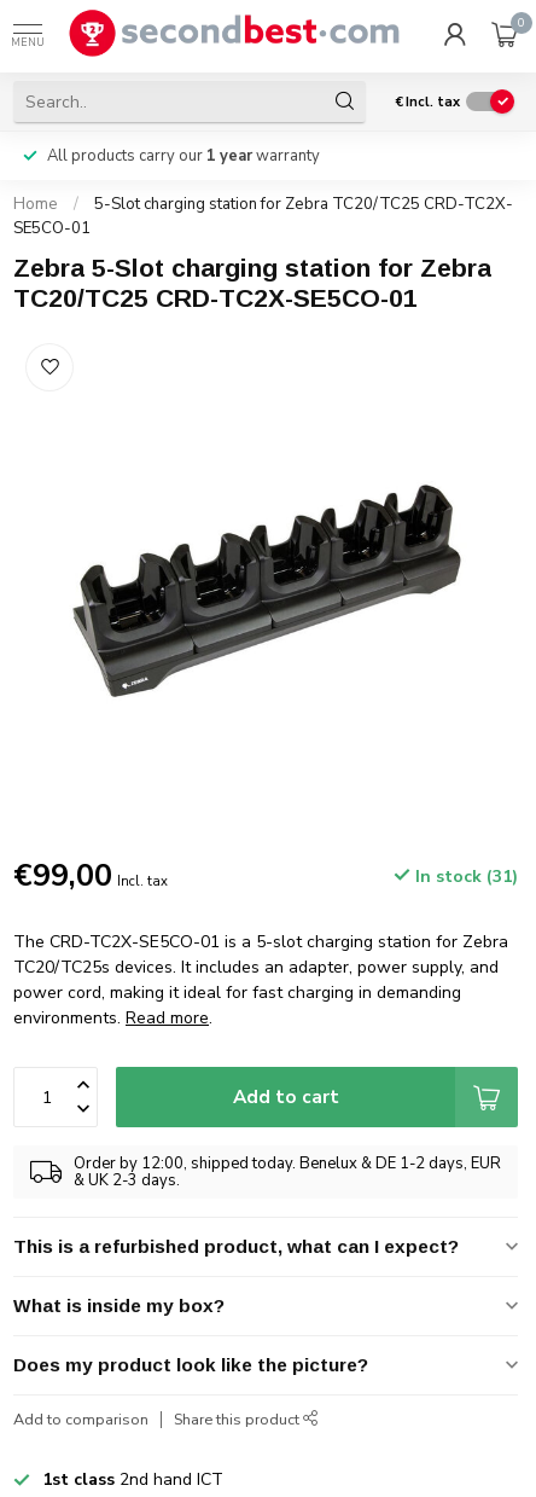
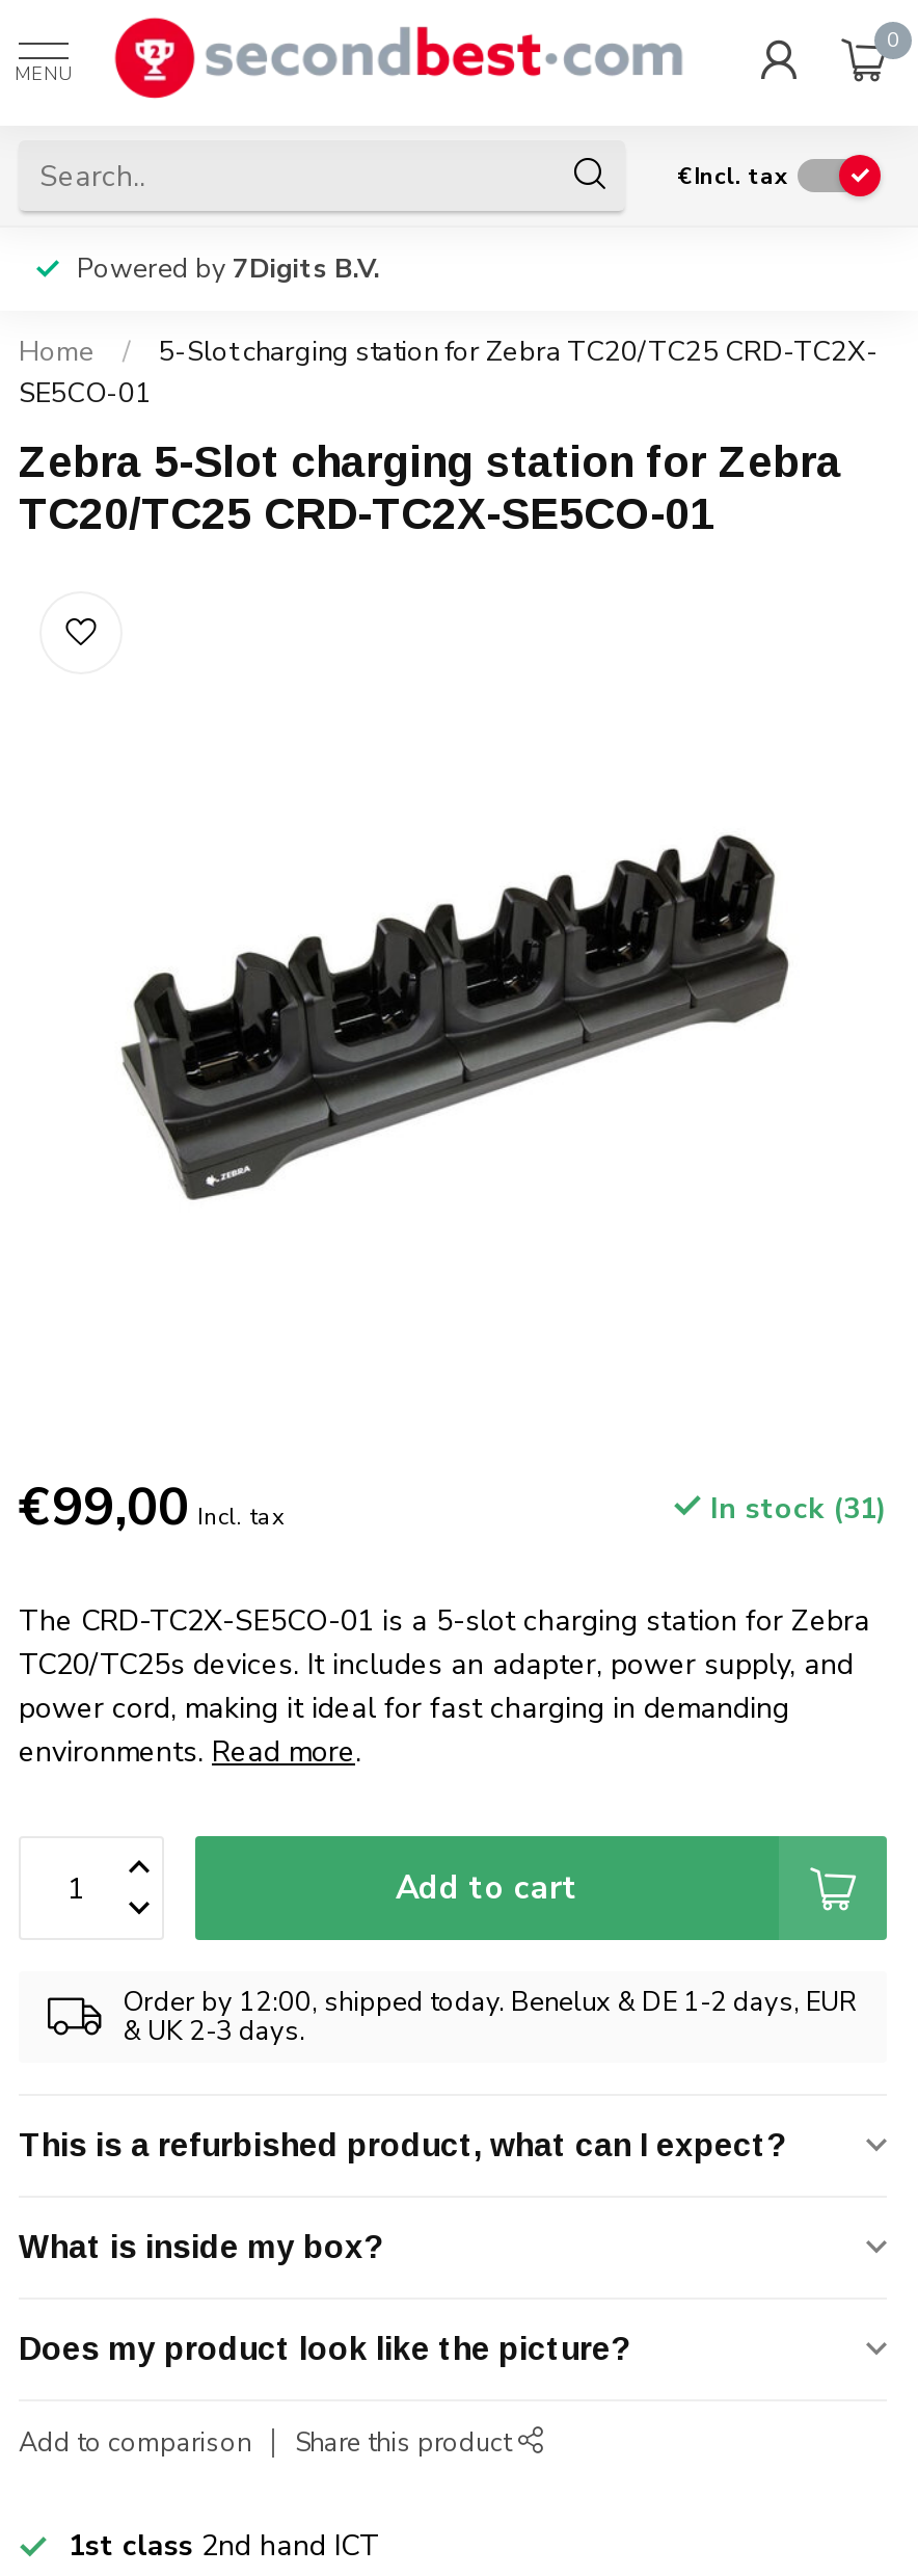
[47,145,320,167] All products carry our 1 yearwarranty -> [77,250,380,288] Powered by 7Digits B.V.

